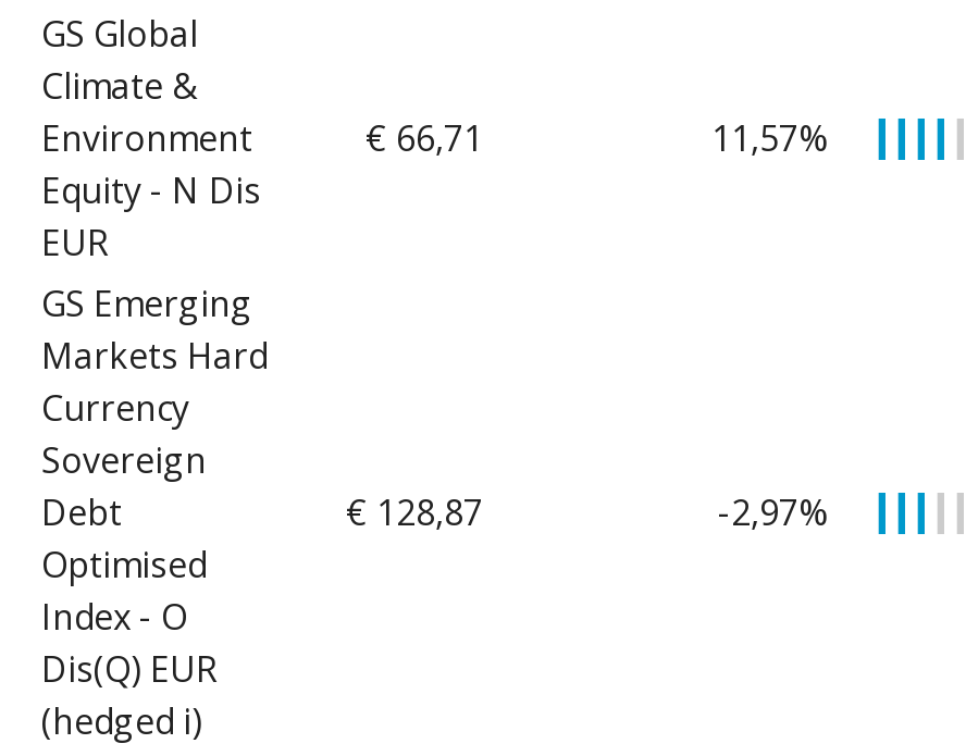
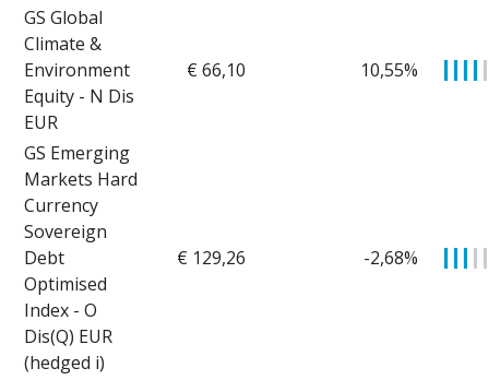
[366,114,483,162] € 66,71 -> [187,58,246,82] € 66,10
[711,114,827,162] 11,57% -> [360,58,418,82] 10,55%
[346,488,483,536] € 128,87 -> [177,246,246,270] € 129,26
[718,488,827,536] -2,97% -> [364,246,418,270] -2,68%

